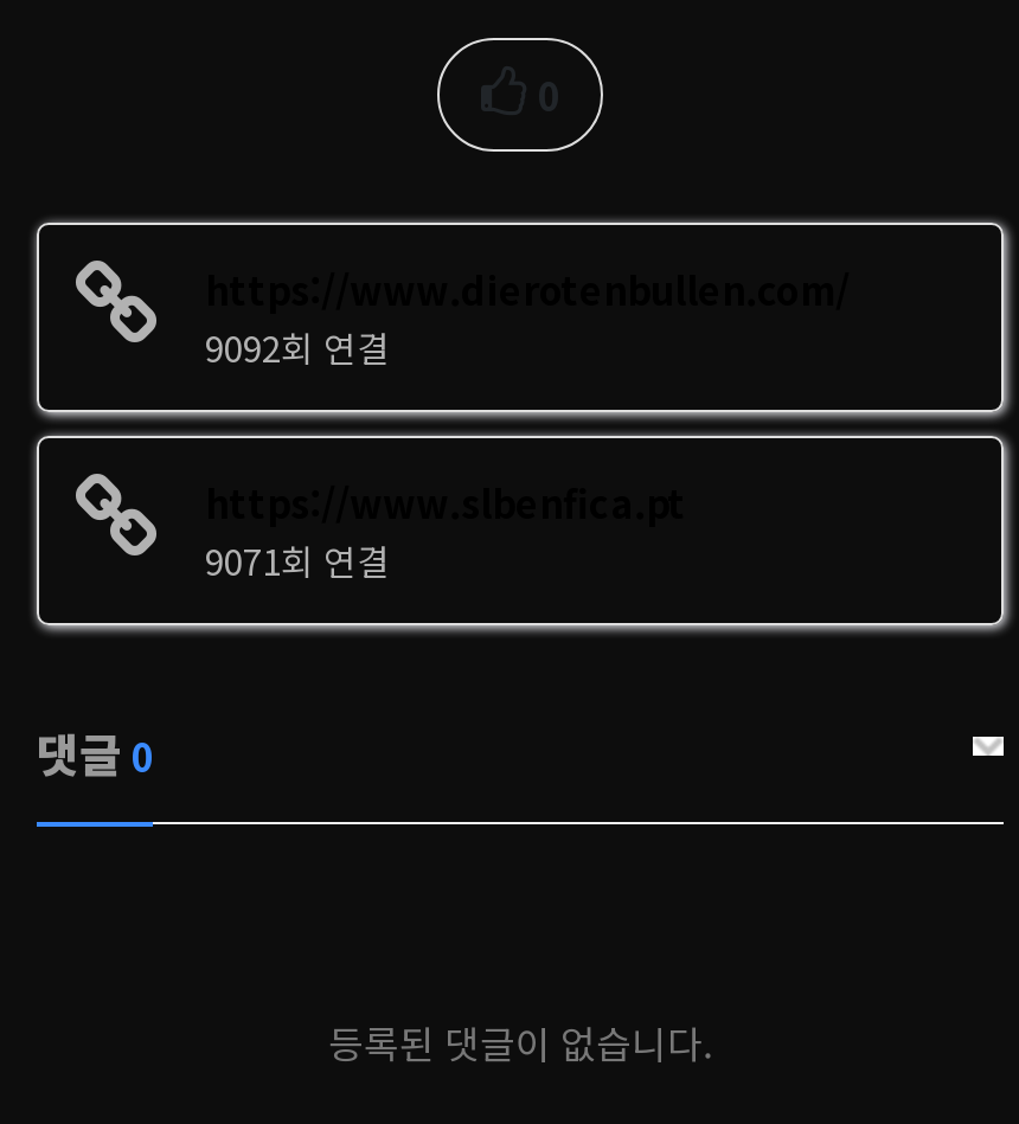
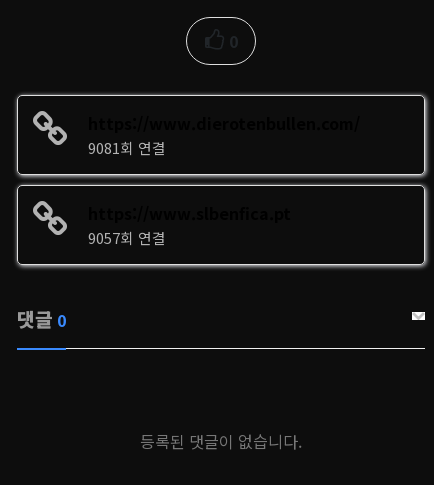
[205,321,390,371] 9092회 연결 -> [88,137,166,158] 9081회 연결
[205,535,390,584] 9071회 연결 -> [88,227,166,248] 9057회 연결

